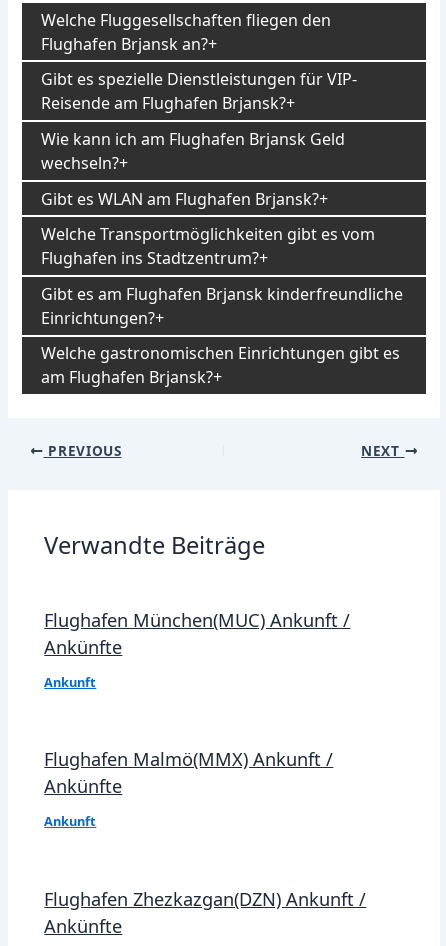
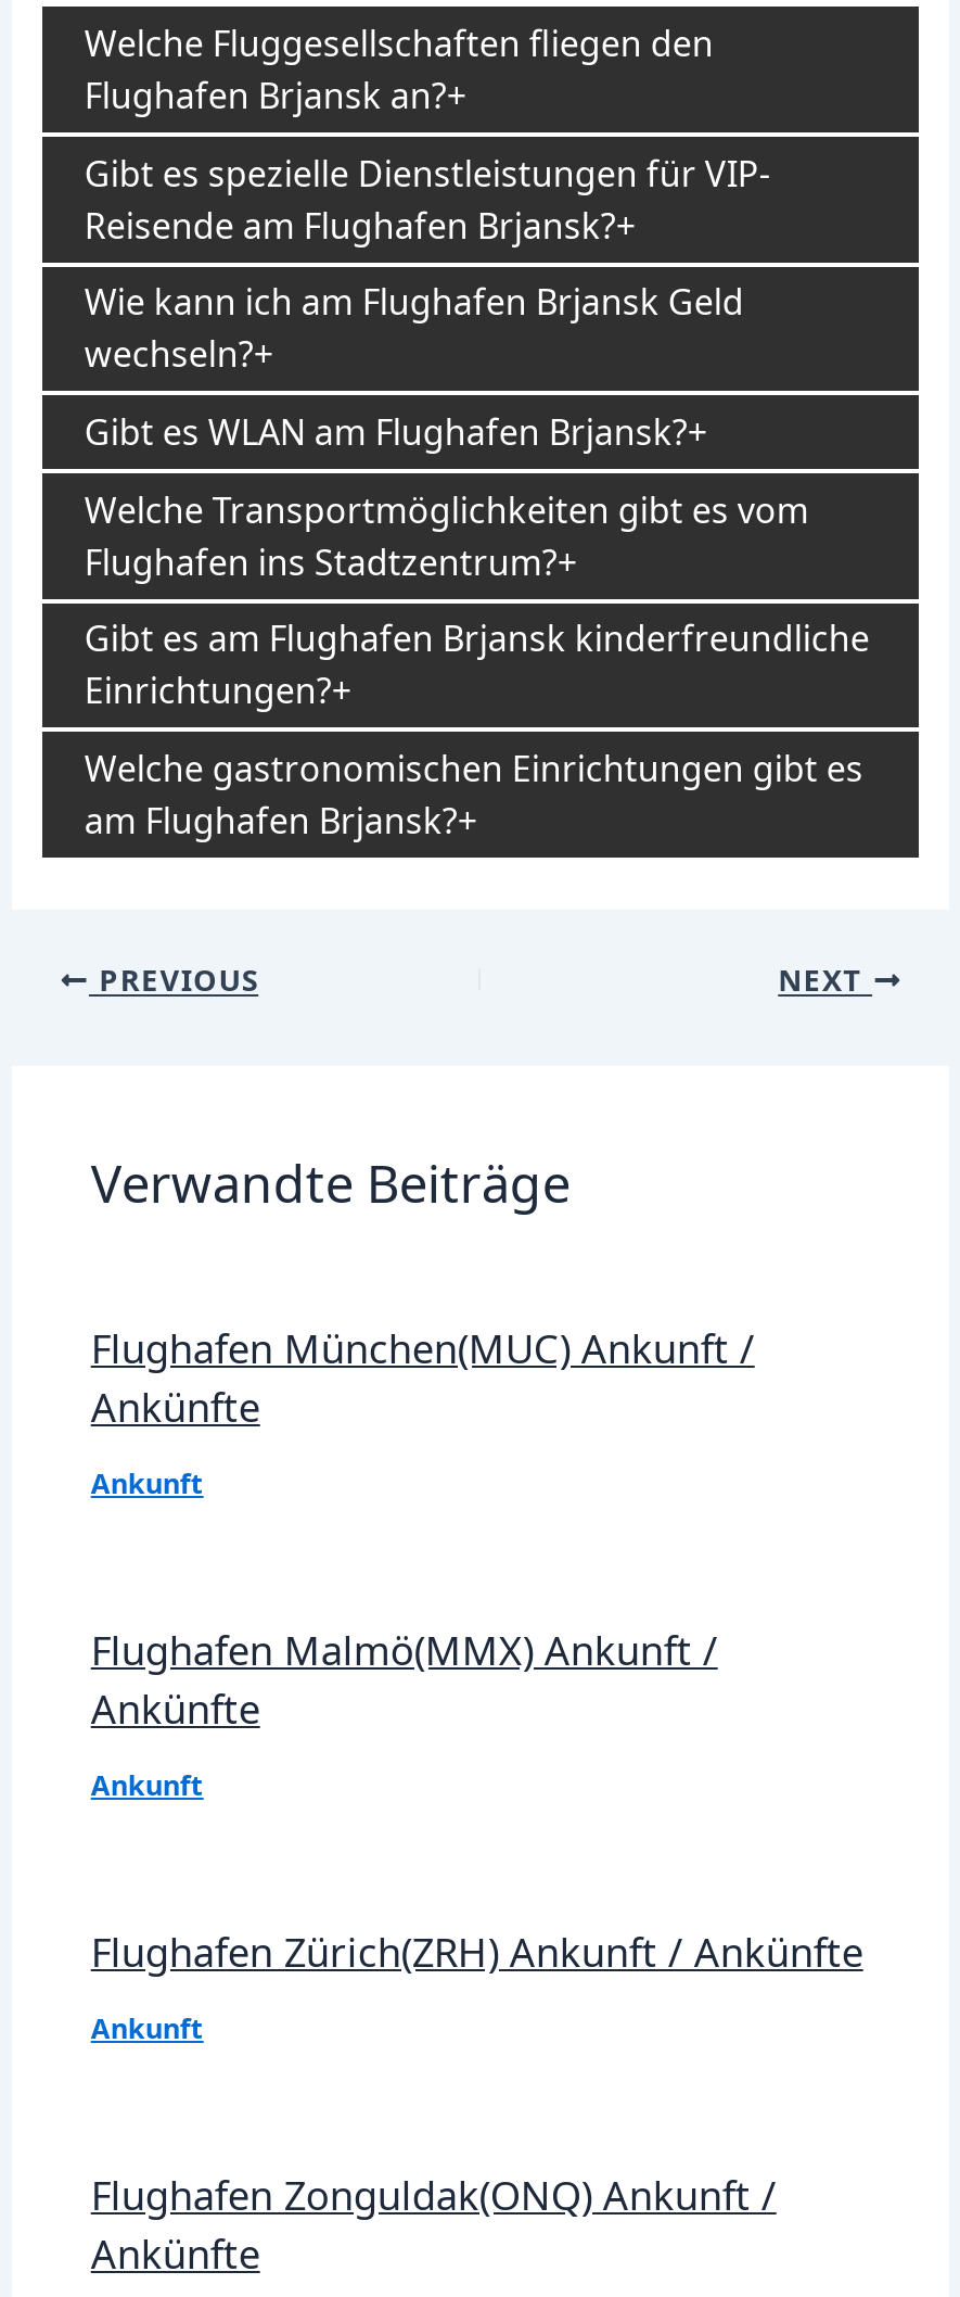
[44,886,366,910] Flughafen Zhezkazgan(DZN) Ankunft / -> [91,1926,863,2221] Flughafen Zürich(ZRH) Ankunft / Ankünfte | Ankunft | Flughafen Zonguldak(ONQ) Ankunft /

